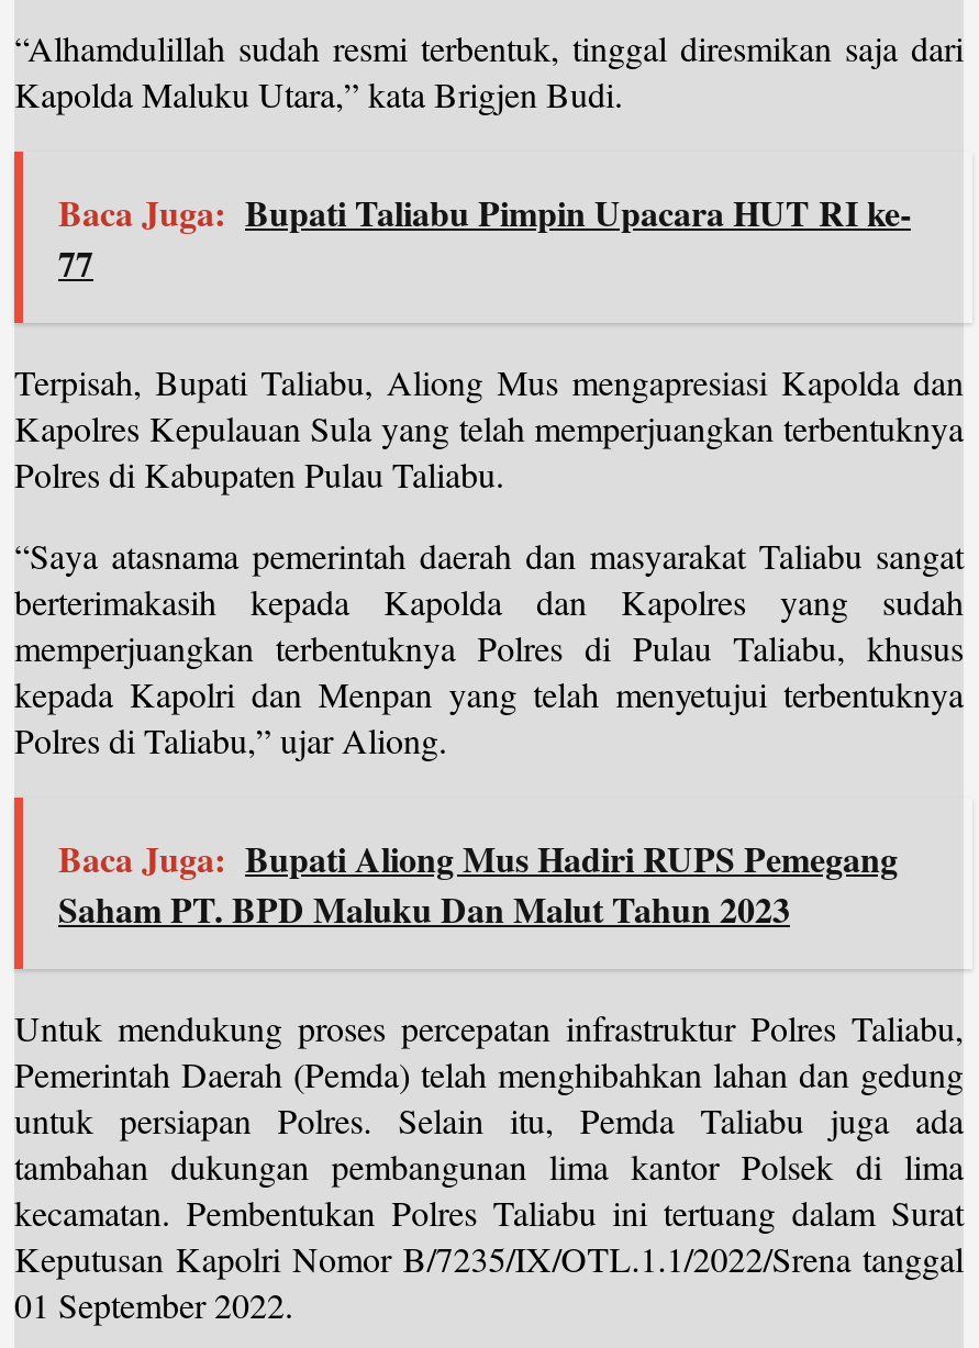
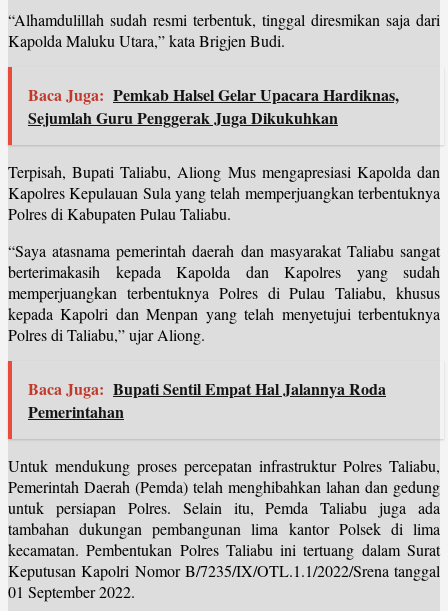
[58,186,911,287] Baca Juga: Bupati Taliabu Pimpin Upacara HUT RI ke- | 77 -> [28,82,399,128] Baca Juga: Pemkab Halsel Gelar Upacara Hardiknas, | Sejumlah Guru Penggerak Juga Dikukuhkan
[58,832,898,933] Baca Juga: Bupati Aliong Mus Hadiri RUPS Pemegang | Saham PT. BPD Maluku Dan Malut Tahun 2023 -> [28,376,386,422] Baca Juga: Bupati Sentil Empat Hal Jalannya Roda | Pemerintahan

